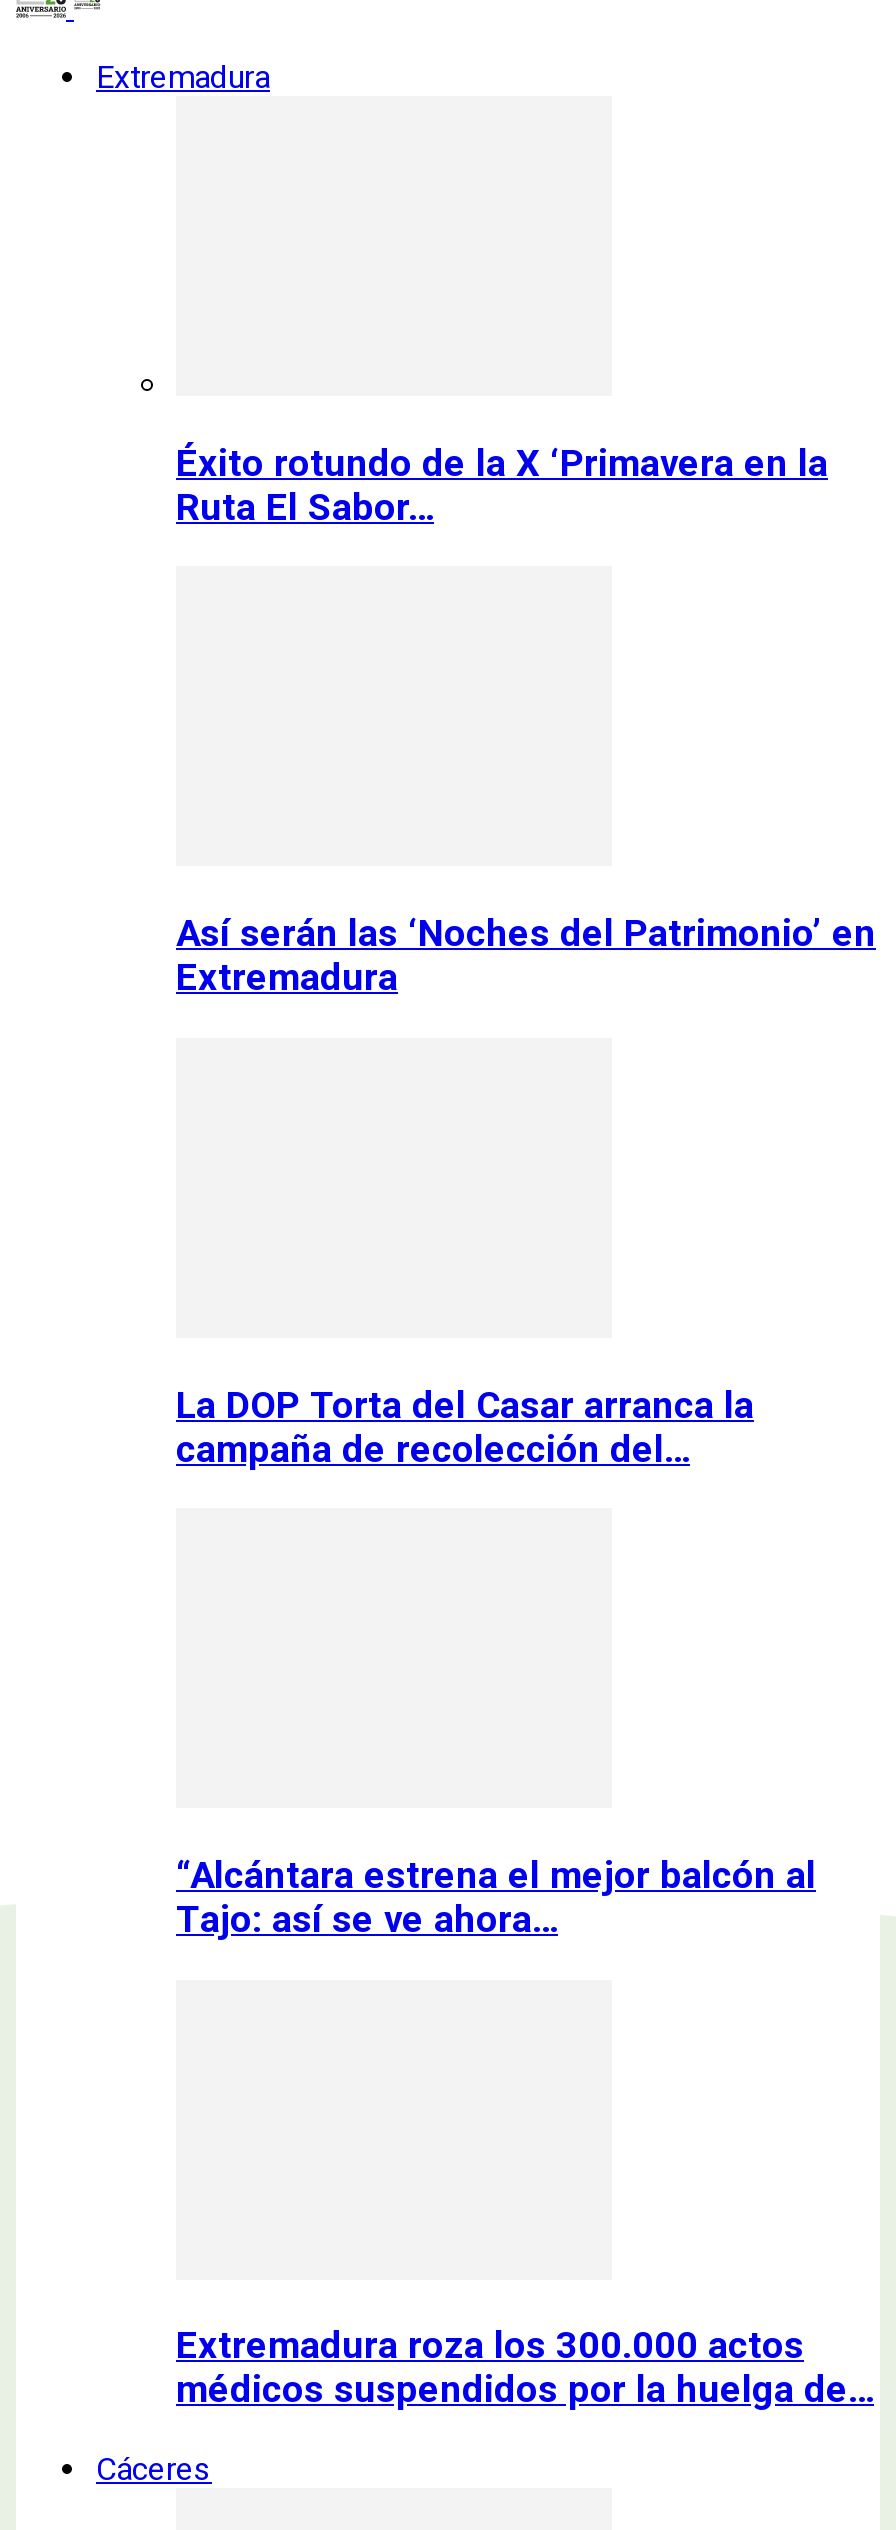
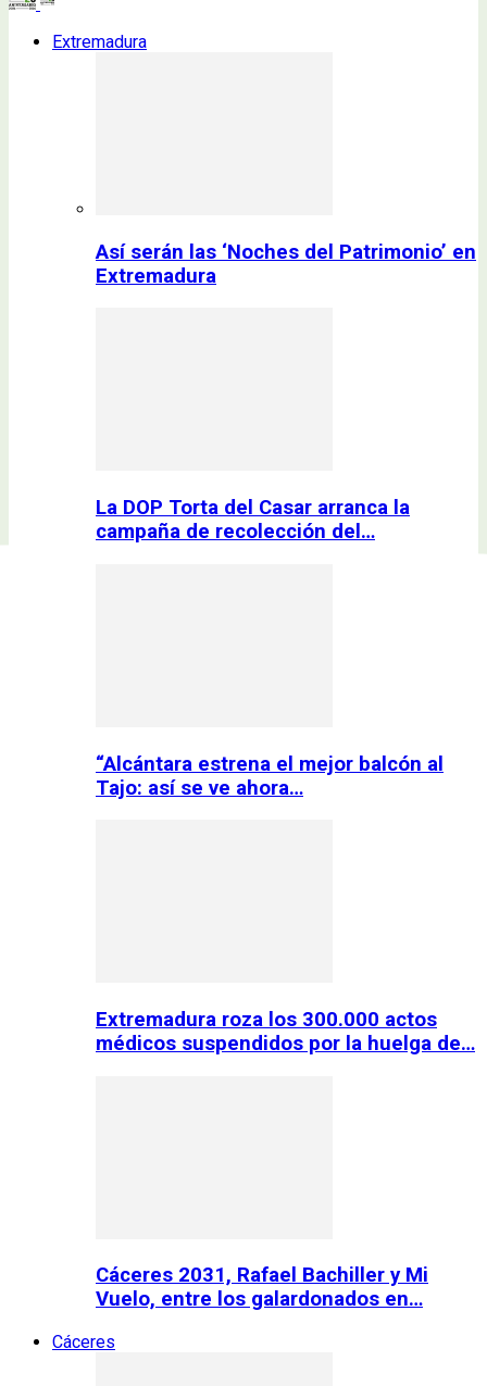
[176,441,828,529] Éxito rotundo de la X ‘Primavera en la | Ruta El Sabor… -> none
moved [176,912,876,2413] -> [96,240,476,1056]: Así serán las ‘Noches del Patrimonio’ en | Extremadura | La DOP Torta del Casar arranca la | campaña de recolección del… | “Alcántara estrena el mejor balcón al | Tajo: así se ve ahora… | Extremadura roza los 300.000 actos | médicos suspendidos por la huelga de…
none -> [96,1264,428,1312] Cáceres 2031, Rafael Bachiller y Mi | Vuelo, entre los galardonados en…

